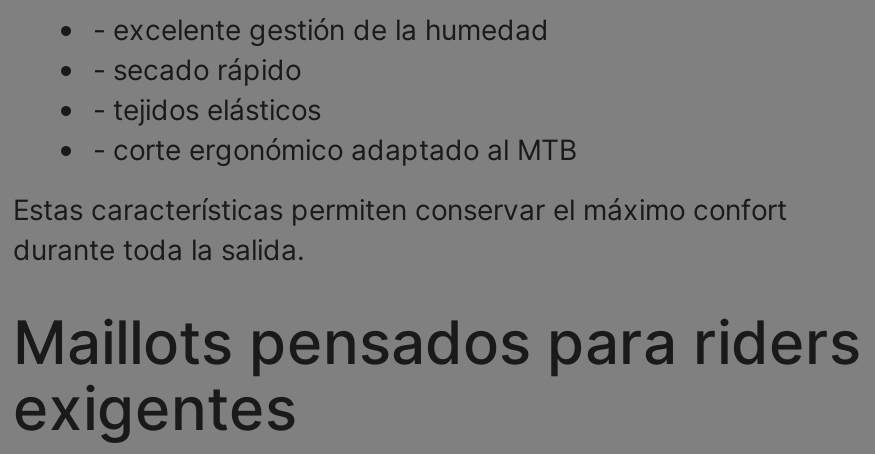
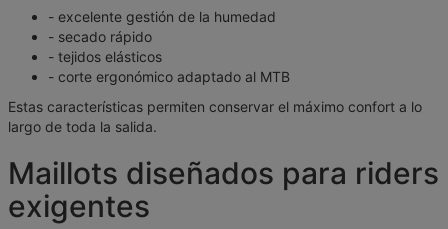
[13,192,787,266] Estas características permiten conservar el máximo confort | durante toda la salida. -> [8,98,422,135] Estas características permiten conservar el máximo confort a lo | largo de toda la salida.
[13,306,861,378] Maillots pensados para riders -> [8,155,439,191] Maillots diseñados para riders

